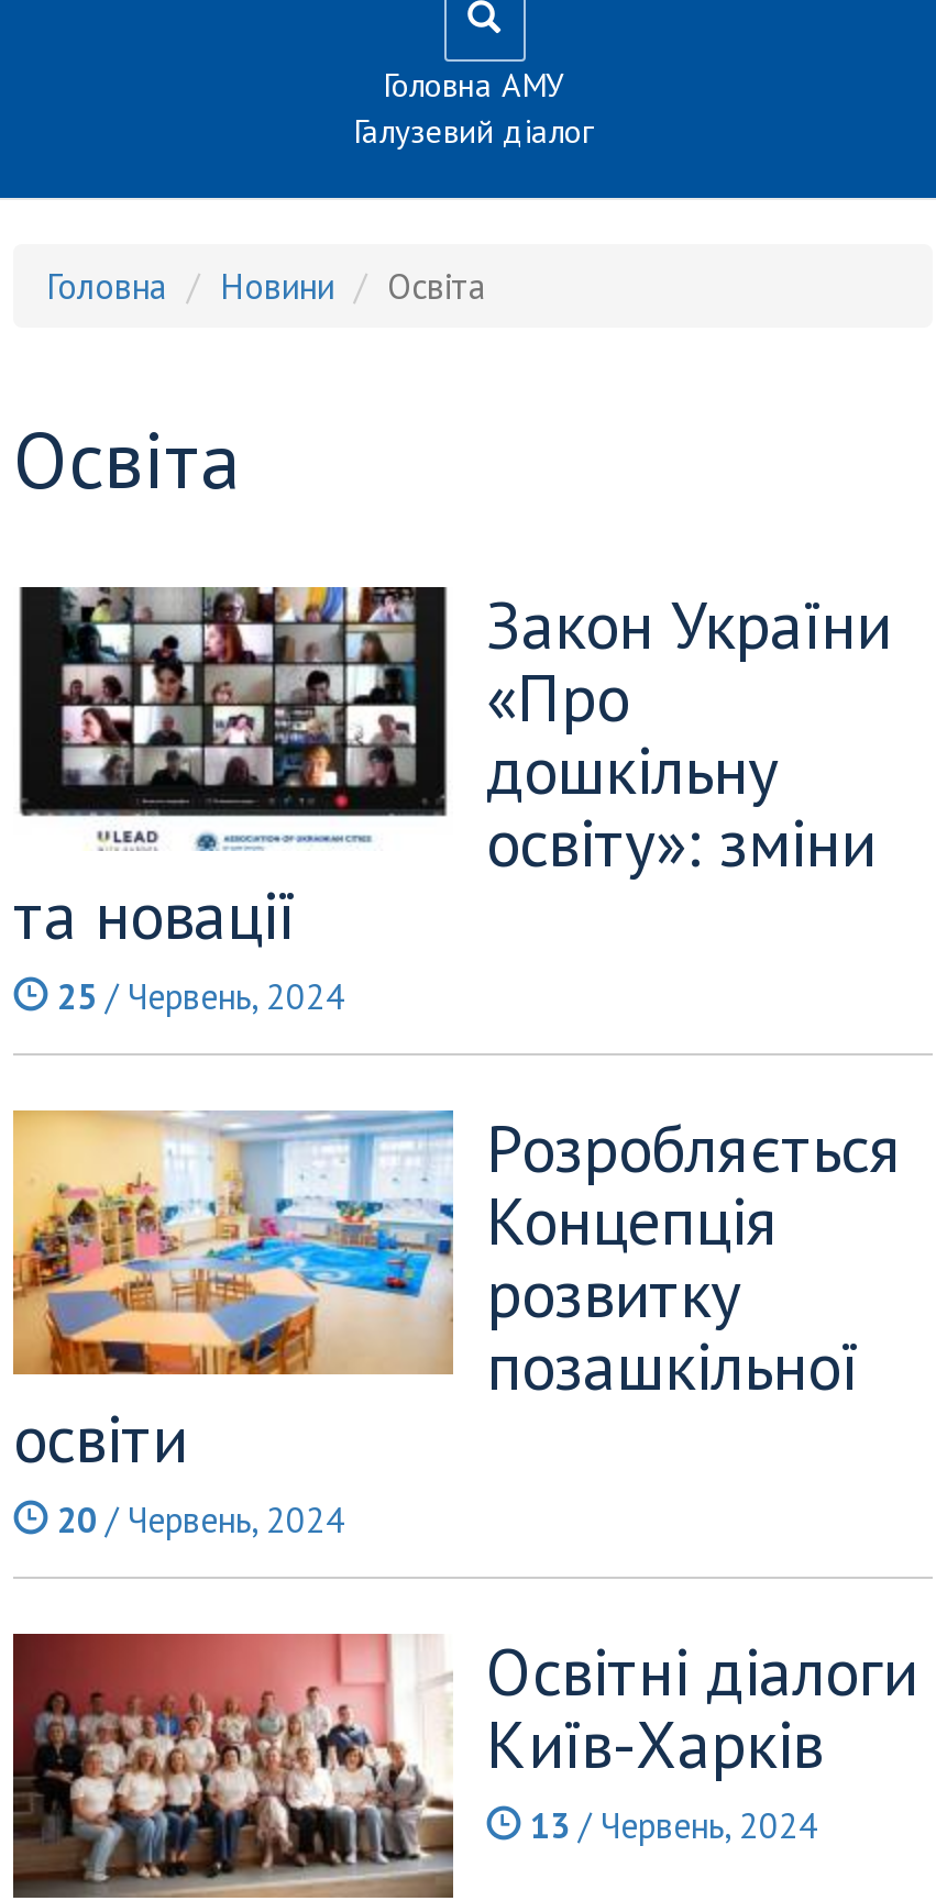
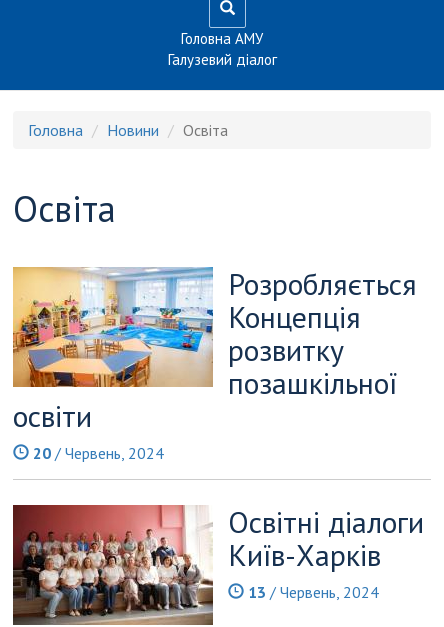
[13,581,891,1018] [image] | Закон України | «Про | дошкільну | освіту»: зміни | та новації | 25 / Червень, 2024 -> none

